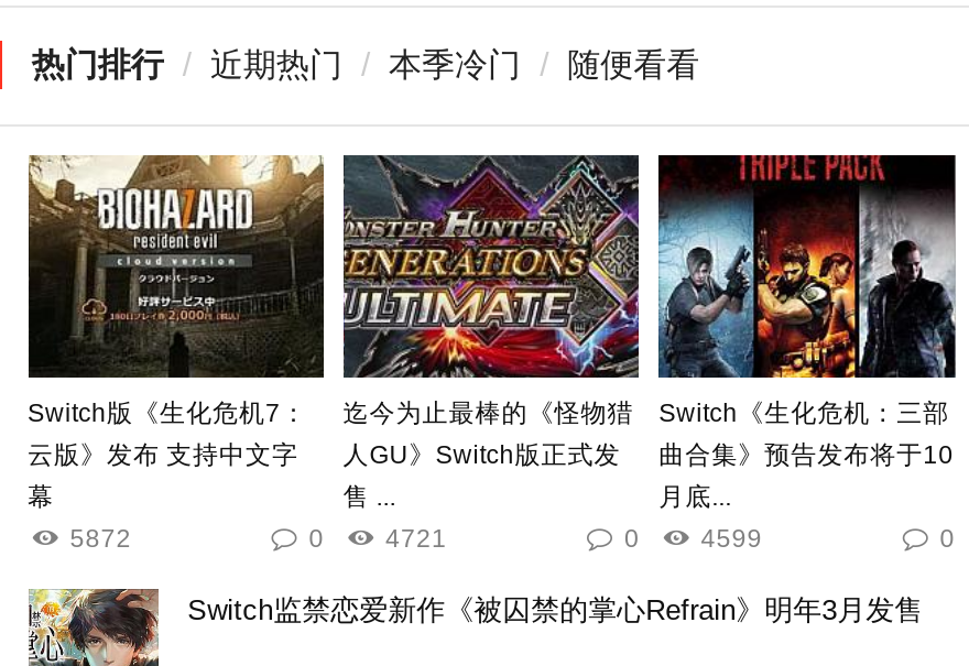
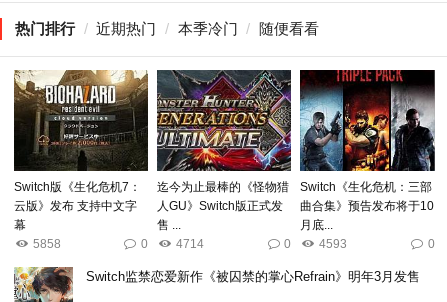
[63,522,132,550] 5872 -> [30,236,61,249] 5858
[302,522,447,550] 0 4721 -> [138,236,204,249] 0 4714
[618,522,763,550] 0 4599 -> [281,236,347,249] 0 4593

